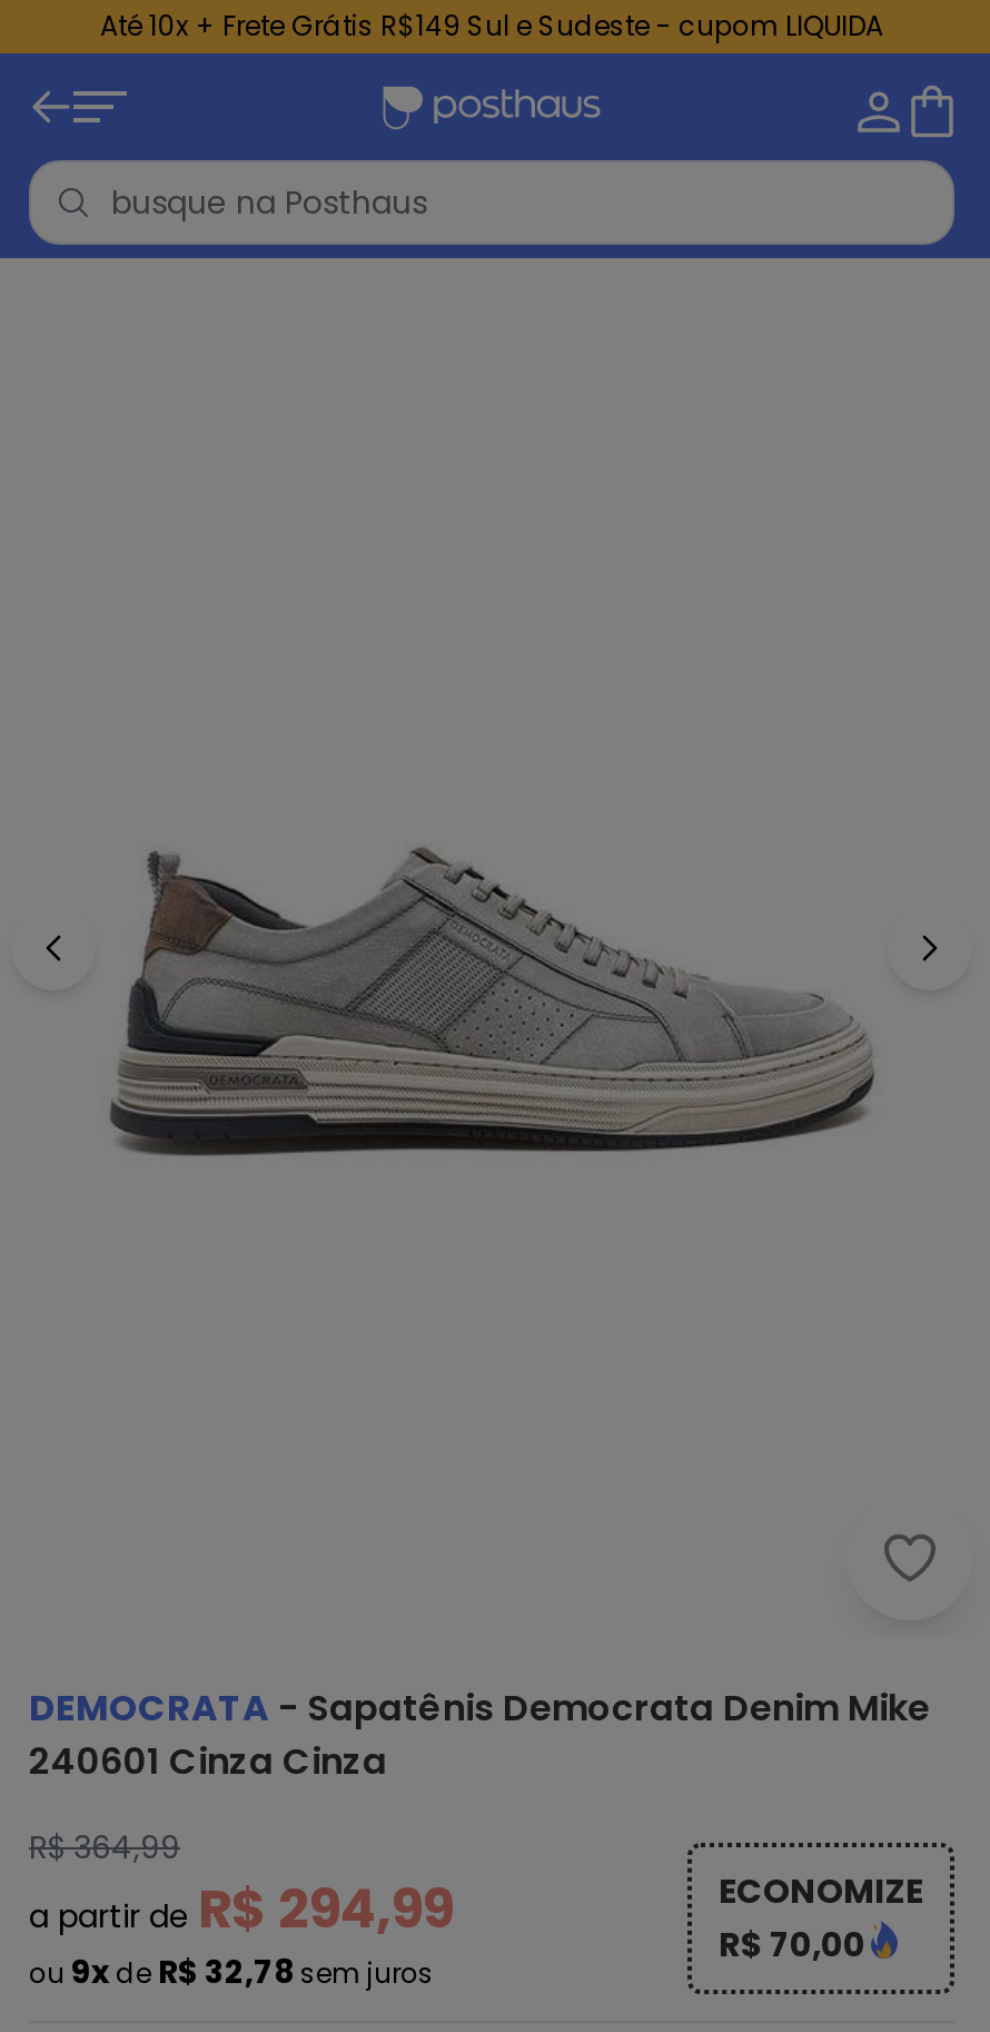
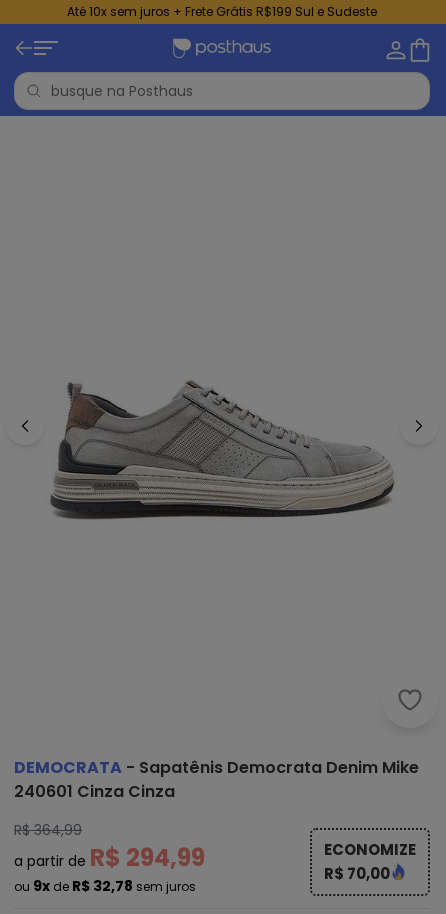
[100,7,883,45] Até 10x + Frete Grátis R$149 Sul e Sudeste - cupom LIQUIDA -> [67,3,377,20] Até 10x sem juros + Frete Grátis R$199 Sul e Sudeste

